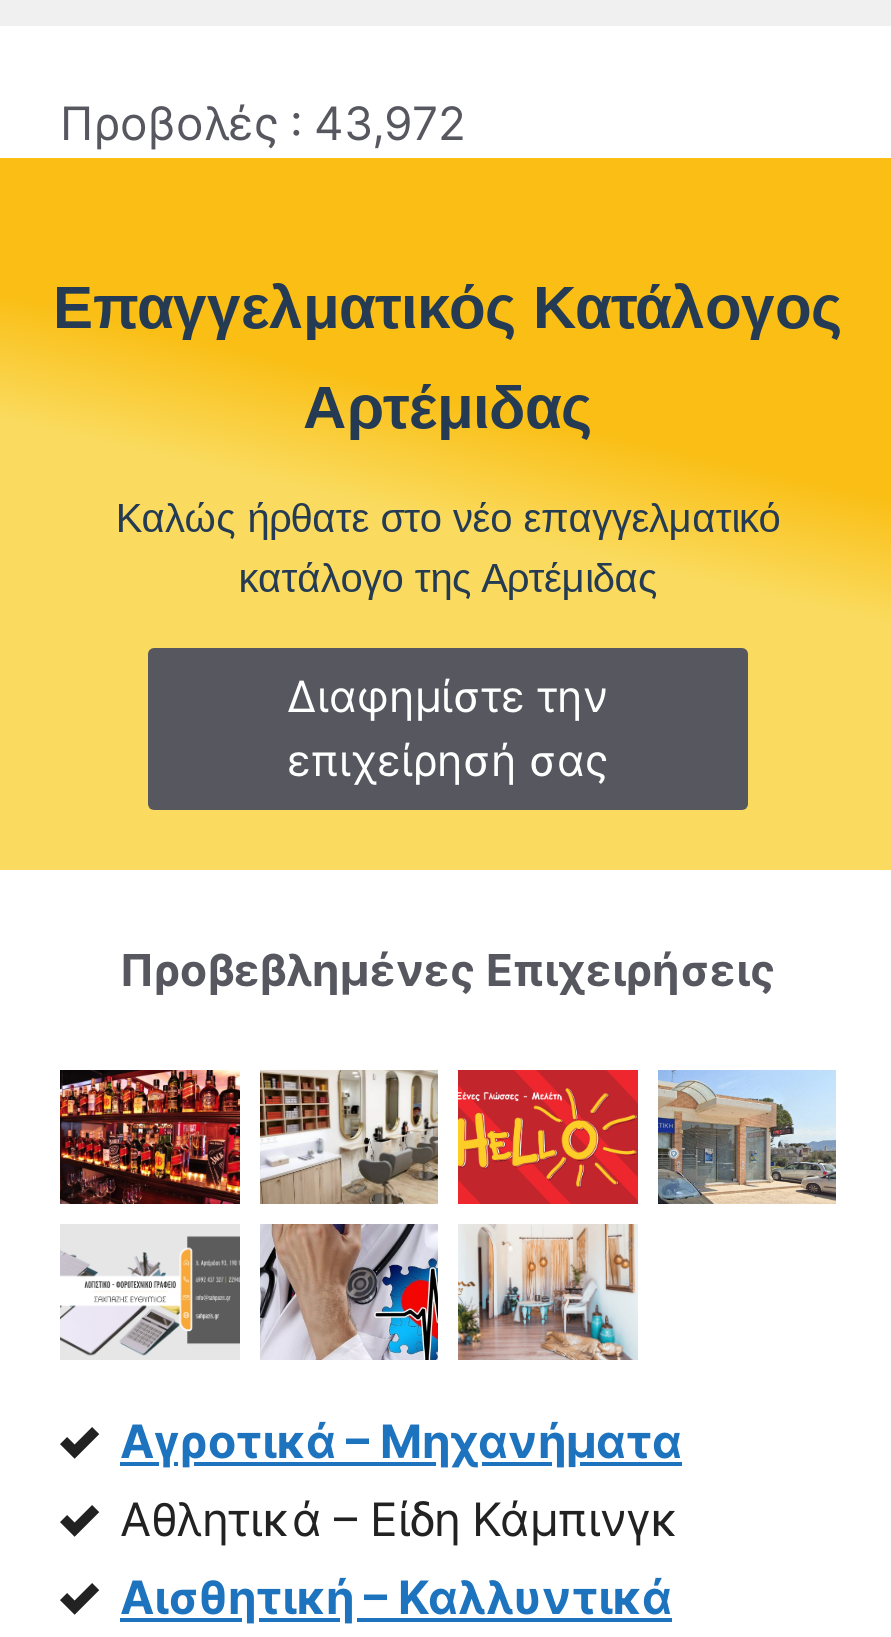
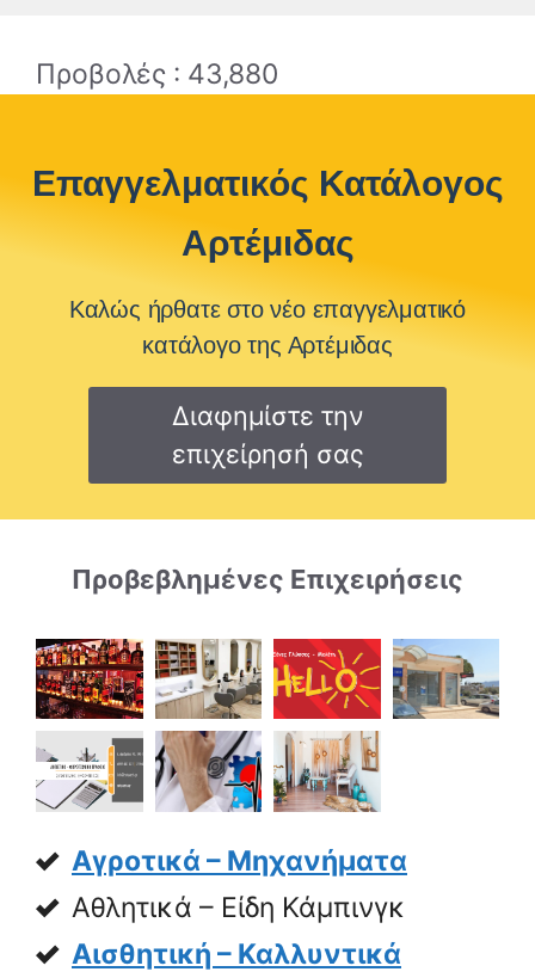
[60,95,466,151] Προβολές : 43,972 -> [36,57,278,90] Προβολές : 43,880

